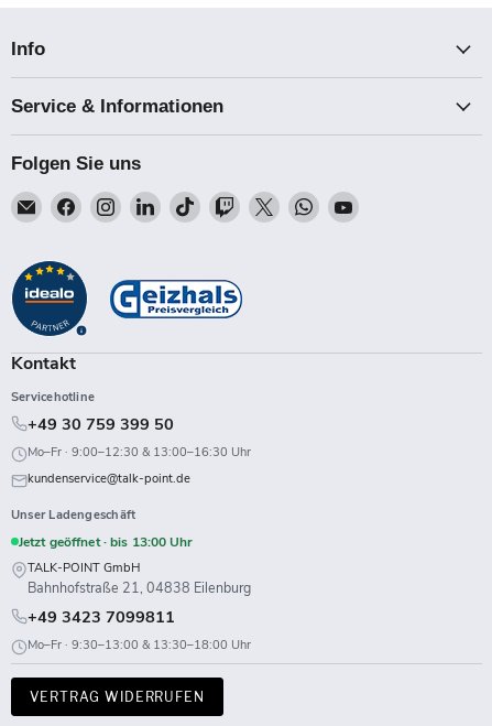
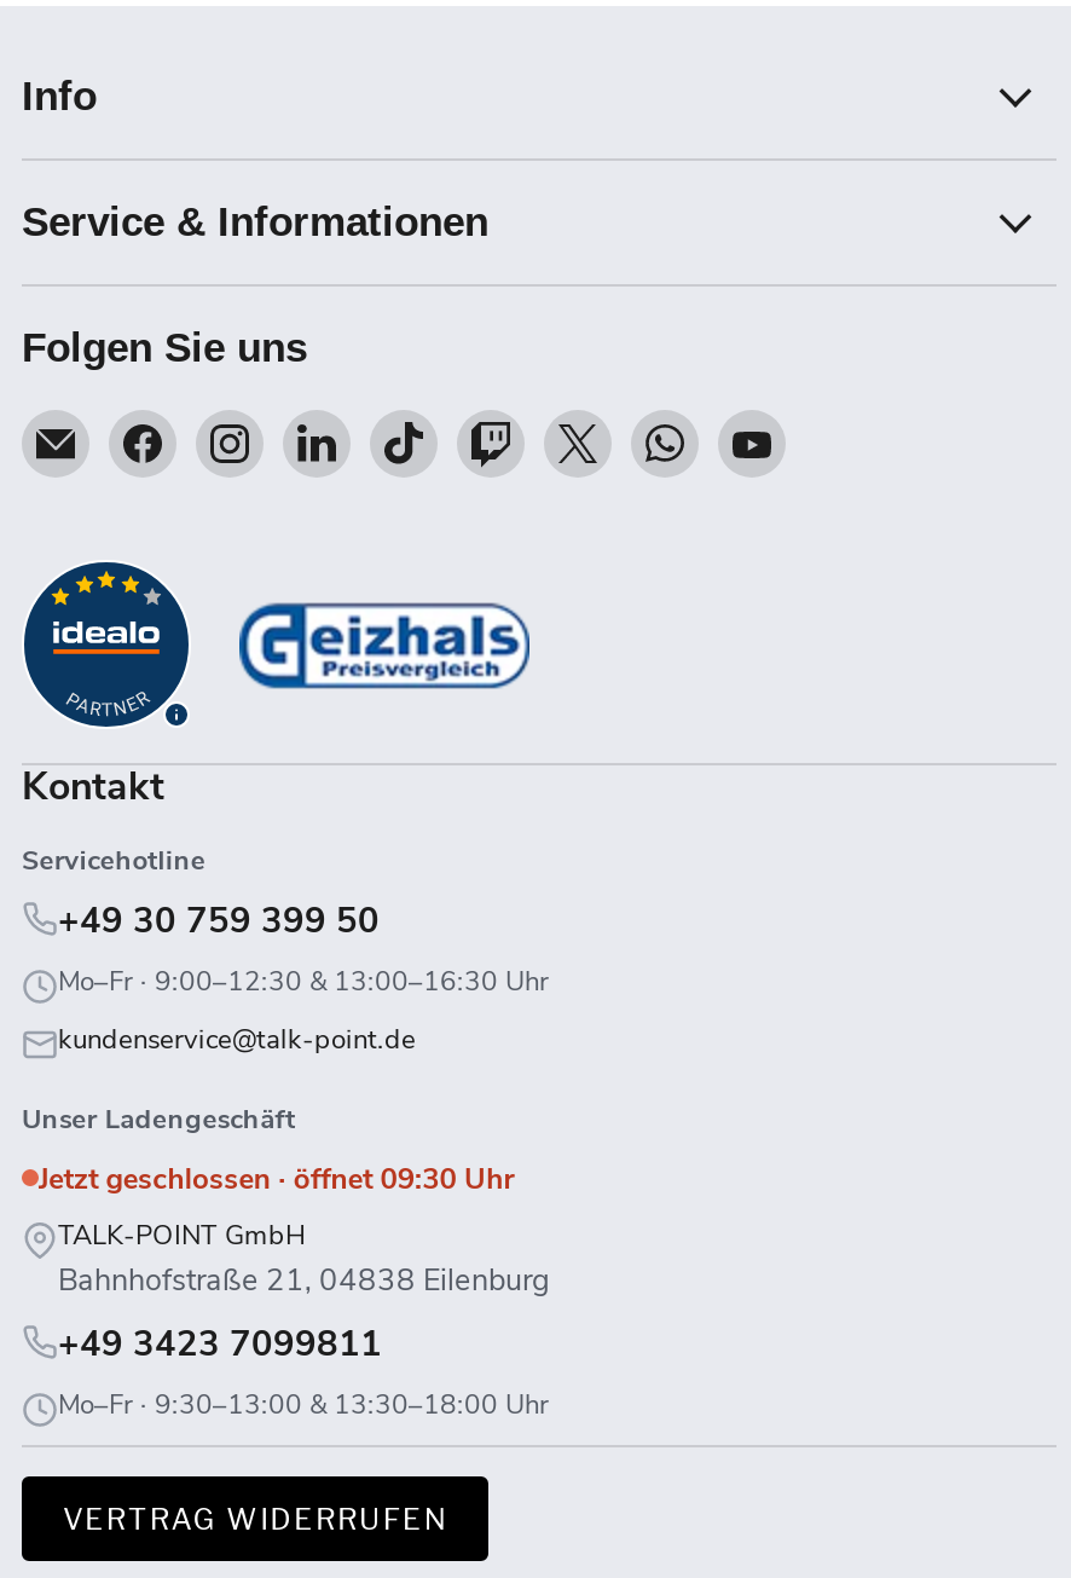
[19,533,193,550] Jetzt geöffnet · bis 13:00 Uhr -> [39,1158,516,1197] Jetzt geschlossen · öffnet 09:30 Uhr

